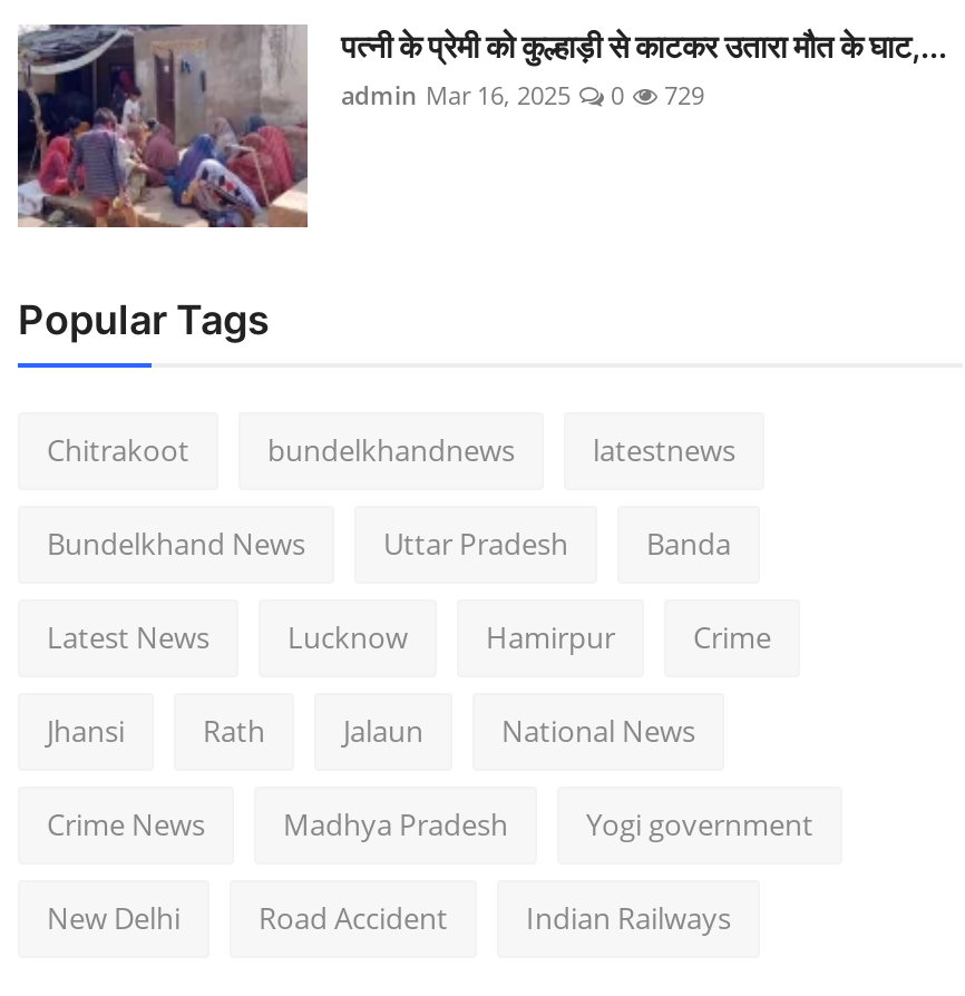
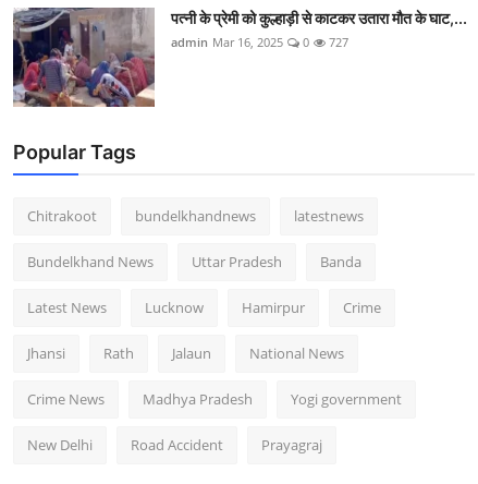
[341,79,704,113] admin Mar 16, 2025 0 729 -> [171,34,348,51] admin Mar 16, 2025 0 727
[526,899,731,939] Indian Railways -> [261,435,322,455] Prayagraj

